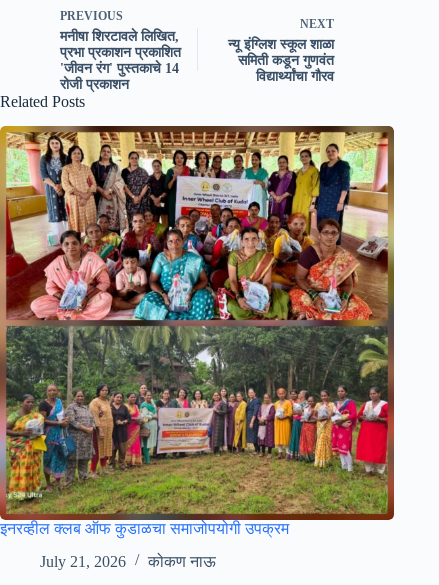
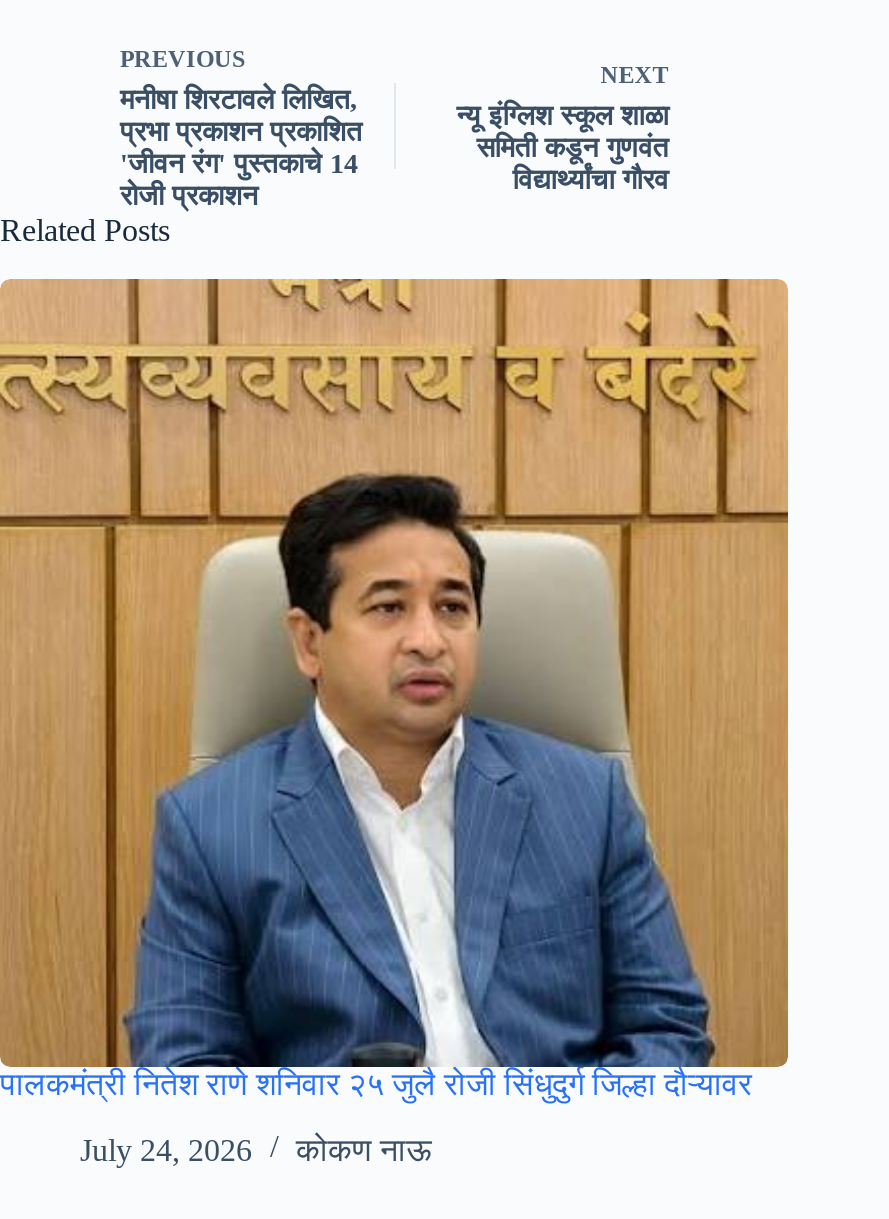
[0,125,395,537] [image] | इनरव्हील क्लब ऑफ कुडाळचा समाजोपयोगी उपक्रम -> [0,277,790,1101] [image] | पालकमंत्री नितेश राणे शनिवार २५ जुलै रोजी सिंधुदुर्ग जिल्हा दौऱ्यावर
[40,553,216,570] July 21, 2026 कोकण नाऊ -> [80,1133,432,1167] July 24, 2026 कोकण नाऊ

